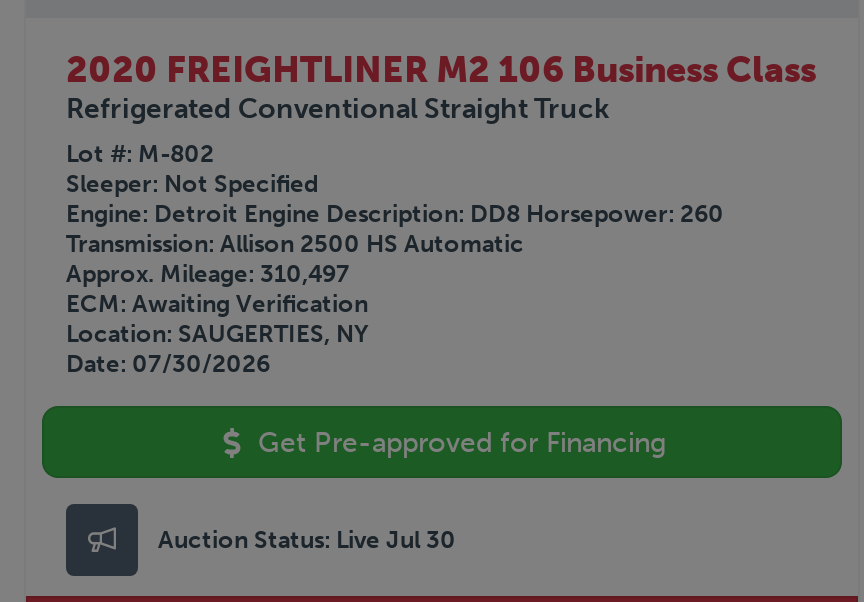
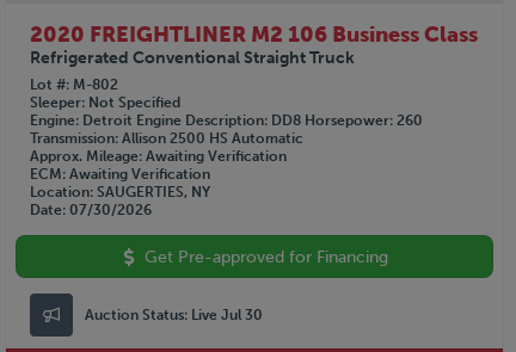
[66,260,350,288] Approx. Mileage 310,497 -> [30,148,287,165] Approx. Mileage Awaiting Verification

